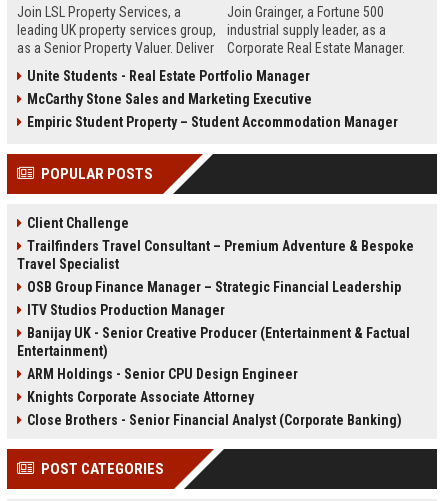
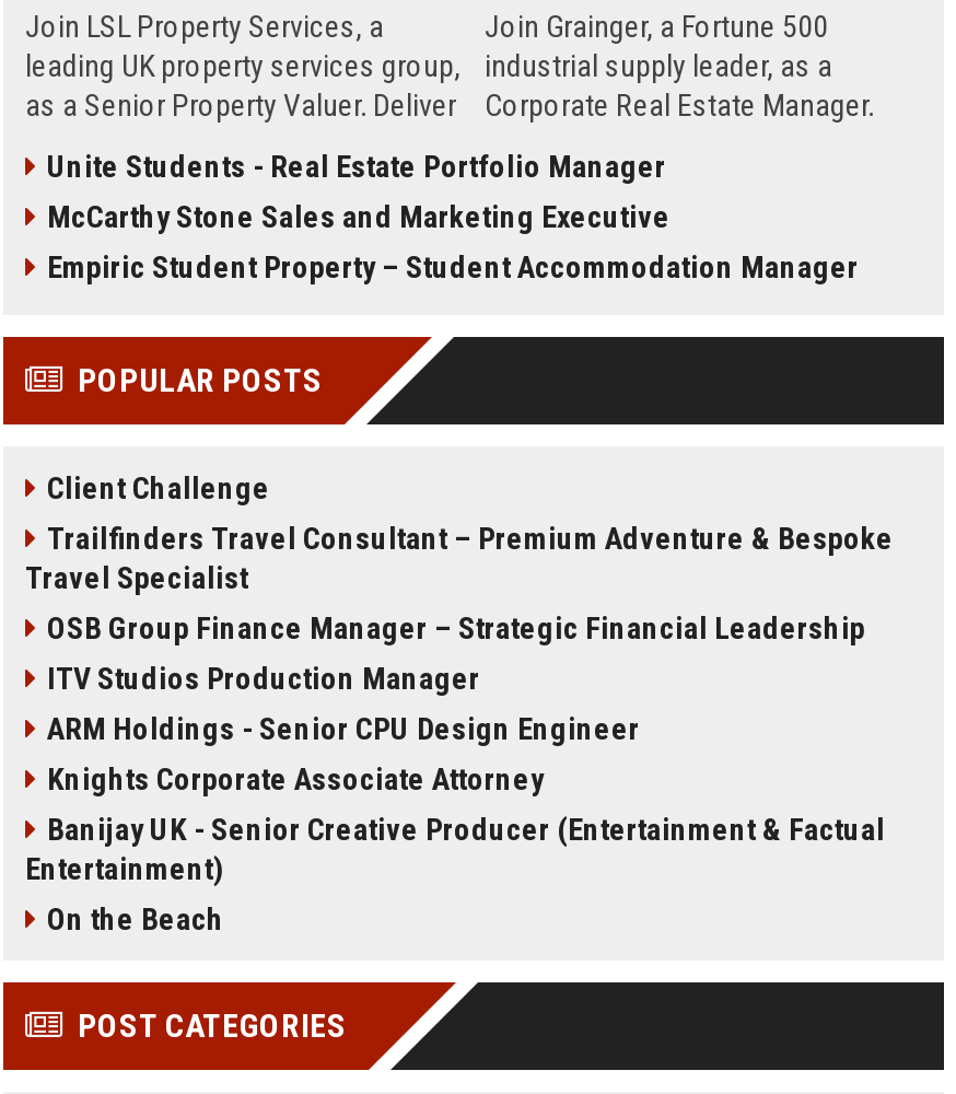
moved [17,325,410,359] -> [25,812,885,886]: Banijay UK - Senior Creative Producer (Entertainment & Factual | Entertainment)
moved [27,366,298,405] -> [47,711,640,796]: ARM Holdings - Senior CPU Design Engineer | Knights Corporate Associate Attorney
[27,412,402,428] Close Brothers - Senior Financial Analyst (Corporate Banking) -> [47,901,224,936] On the Beach

